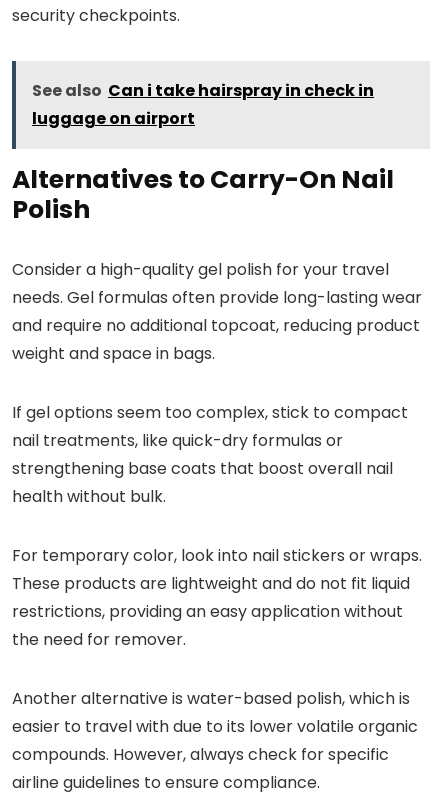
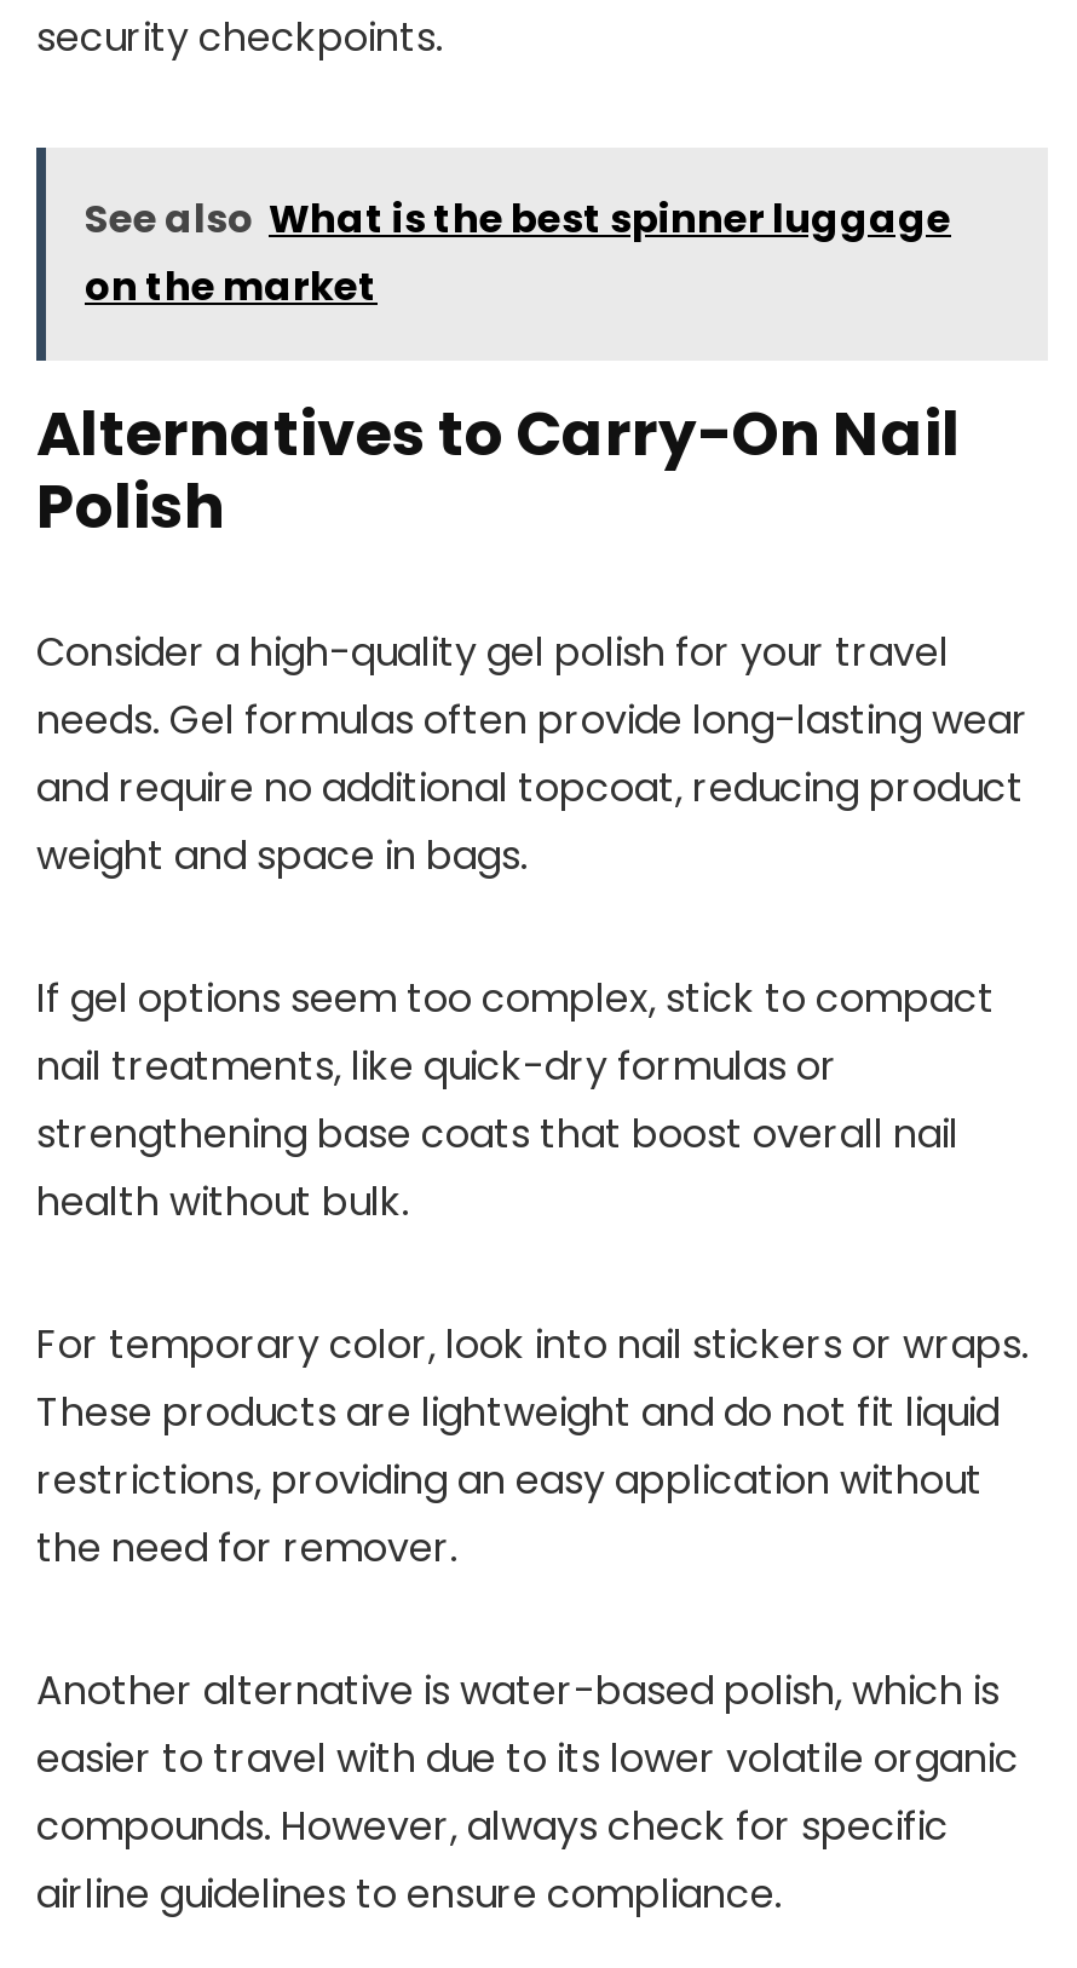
[32,79,374,130] See also Can i take hairspray in check in | luggage on airport -> [85,191,951,315] See also What is the best spinner luggage | on the market

